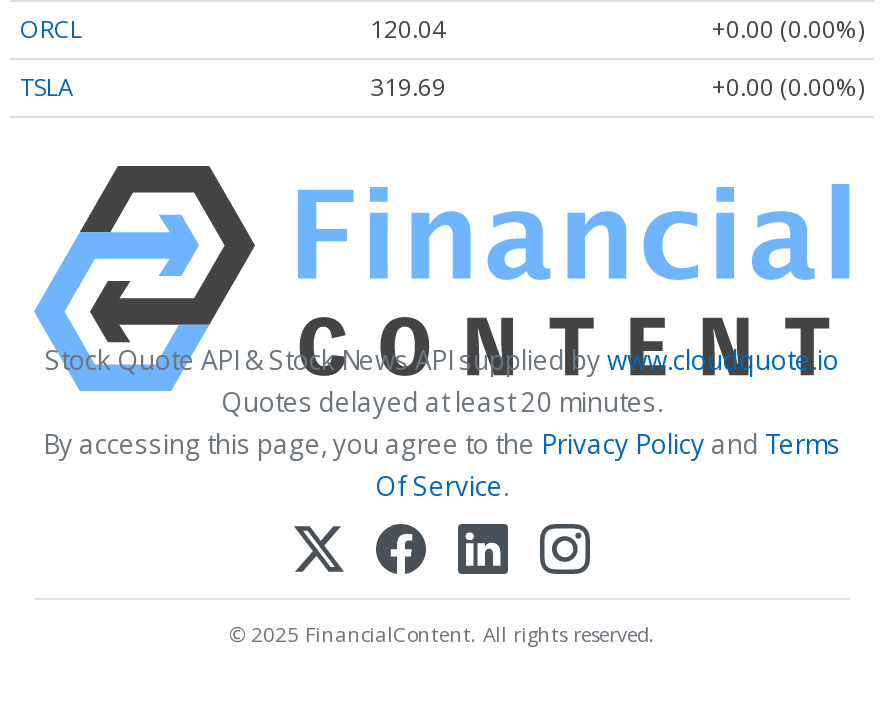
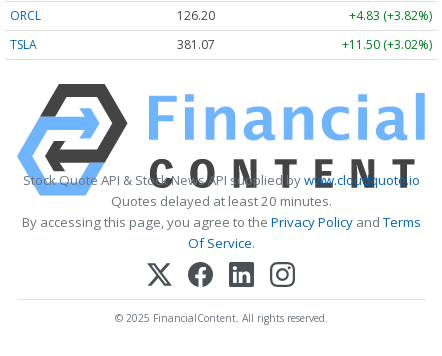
[370,13,446,47] 120.04 -> [177,7,215,24] 126.20
[712,13,864,47] +0.00 (0.00%) -> [349,7,432,24] +4.83 (+3.82%)
[370,71,446,105] 319.69 -> [177,36,215,53] 381.07
[712,71,864,105] +0.00 (0.00%) -> [342,36,432,53] +11.50 (+3.02%)

